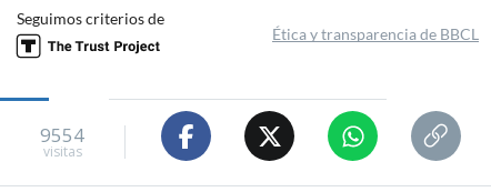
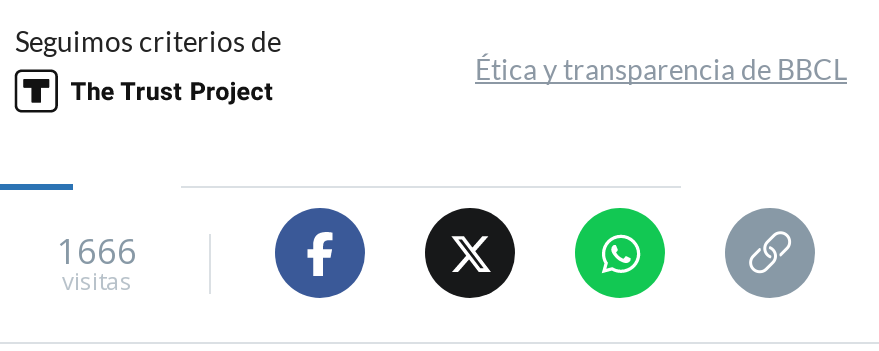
[40,122,84,147] 9554 -> [57,227,137,273] 1666

